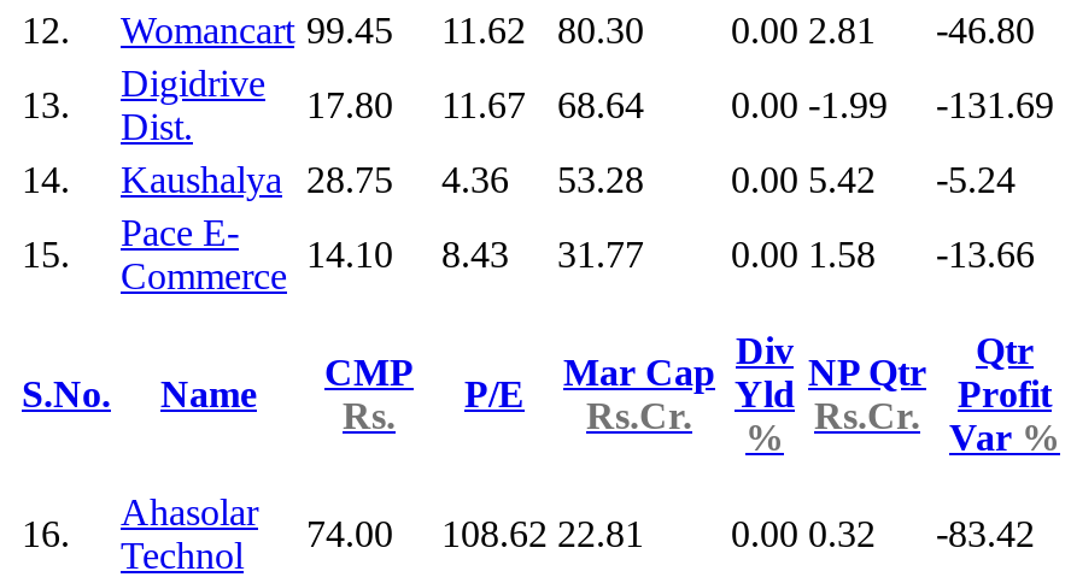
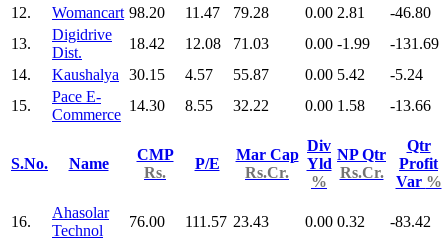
[121,9,393,50] Womancart 99.45 -> [52,4,165,21] Womancart 98.20
[441,9,526,50] 11.62 -> [185,4,220,21] 11.47
[557,9,644,50] 80.30 -> [233,4,269,21] 79.28
[306,84,393,125] 17.80 -> [129,35,165,52] 18.42
[441,84,526,125] 11.67 -> [185,35,221,52] 12.08
[557,84,644,125] 68.64 -> [233,35,269,52] 71.03
[121,159,393,200] Kaushalya 28.75 -> [52,66,165,83] Kaushalya 30.15
[441,159,509,200] 4.36 -> [185,66,213,83] 4.57
[557,159,644,200] 53.28 -> [233,66,269,83] 55.87
[306,233,393,274] 14.10 -> [129,97,165,114] 14.30
[441,233,509,274] 8.43 -> [185,97,213,114] 8.55
[557,233,644,274] 31.77 -> [233,97,269,114] 32.22
[306,513,393,554] 74.00 -> [129,213,165,230] 76.00
[441,513,644,554] 108.62 22.81 -> [185,213,269,230] 111.57 23.43

